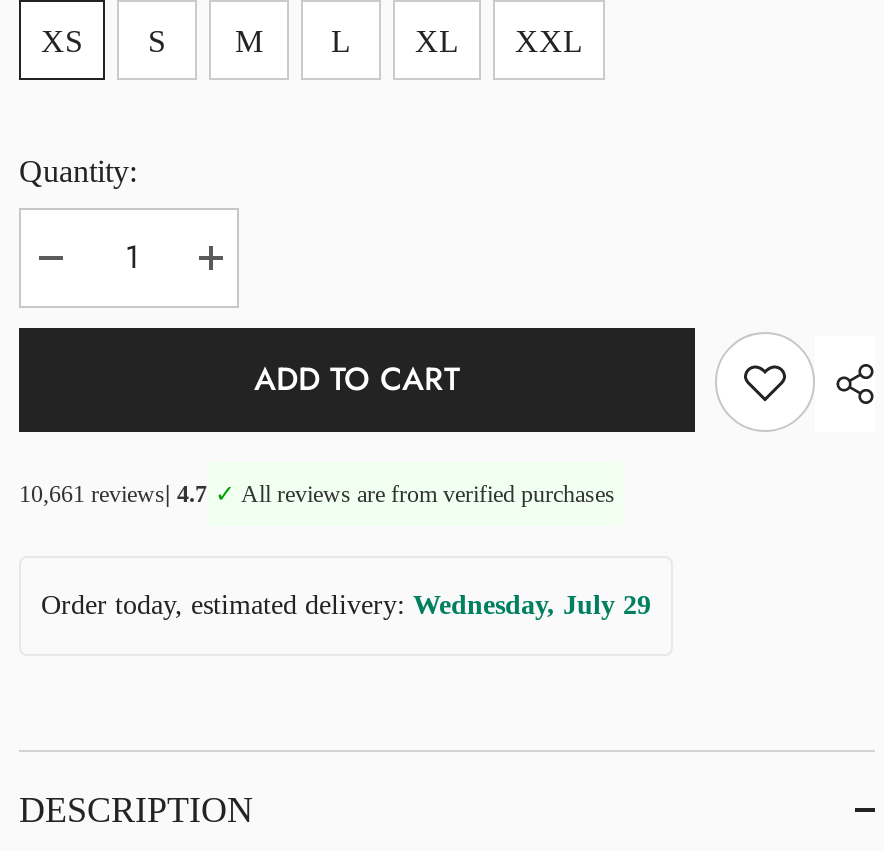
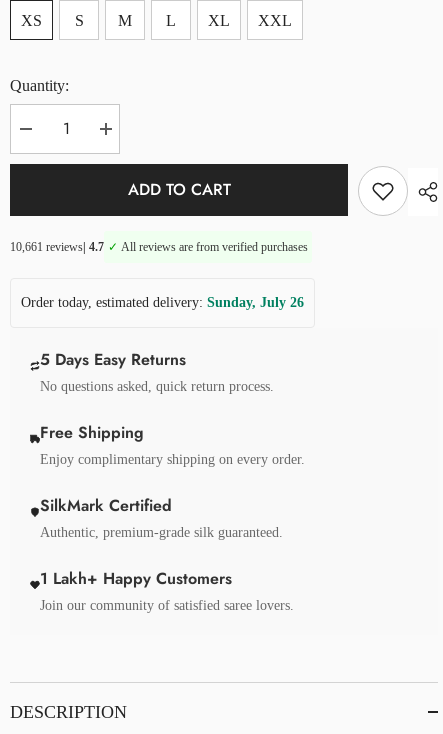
[41,590,651,620] Order today, estimated delivery: Wednesday, July 29 -> [21,295,305,613] Order today, estimated delivery: Sunday, July 26 | 5 Days Easy Returns | No questions asked, quick return process. | Free Shipping | Enjoy complimentary shipping on every order. | SilkMark Certified | Authentic, premium-grade silk guaranteed. | 1 Lakh+ Happy Customers | Join our community of satisfied saree lovers.

